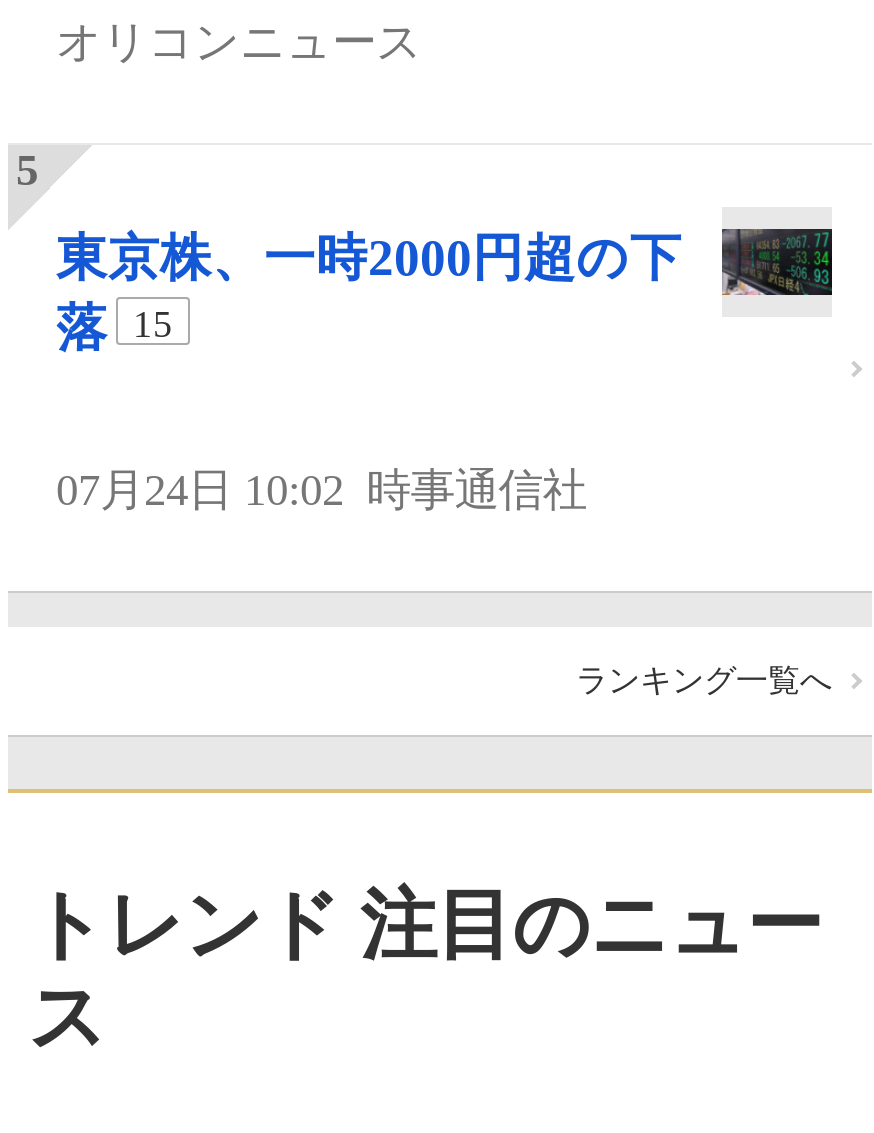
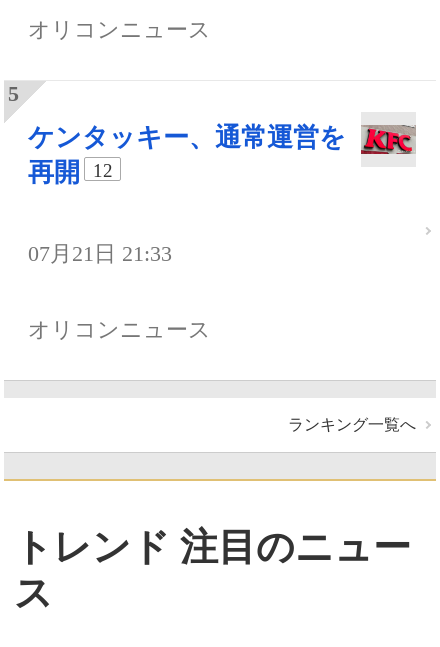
[56,227,834,515] [image] | 東京株、一時2000円超の下 | 落 15 | 07月24日 10:02 時事通信社 -> [28,123,416,341] [image] | ケンタッキー、通常運営を | 再開 12 | 07月21日 21:33 | オリコンニュース

